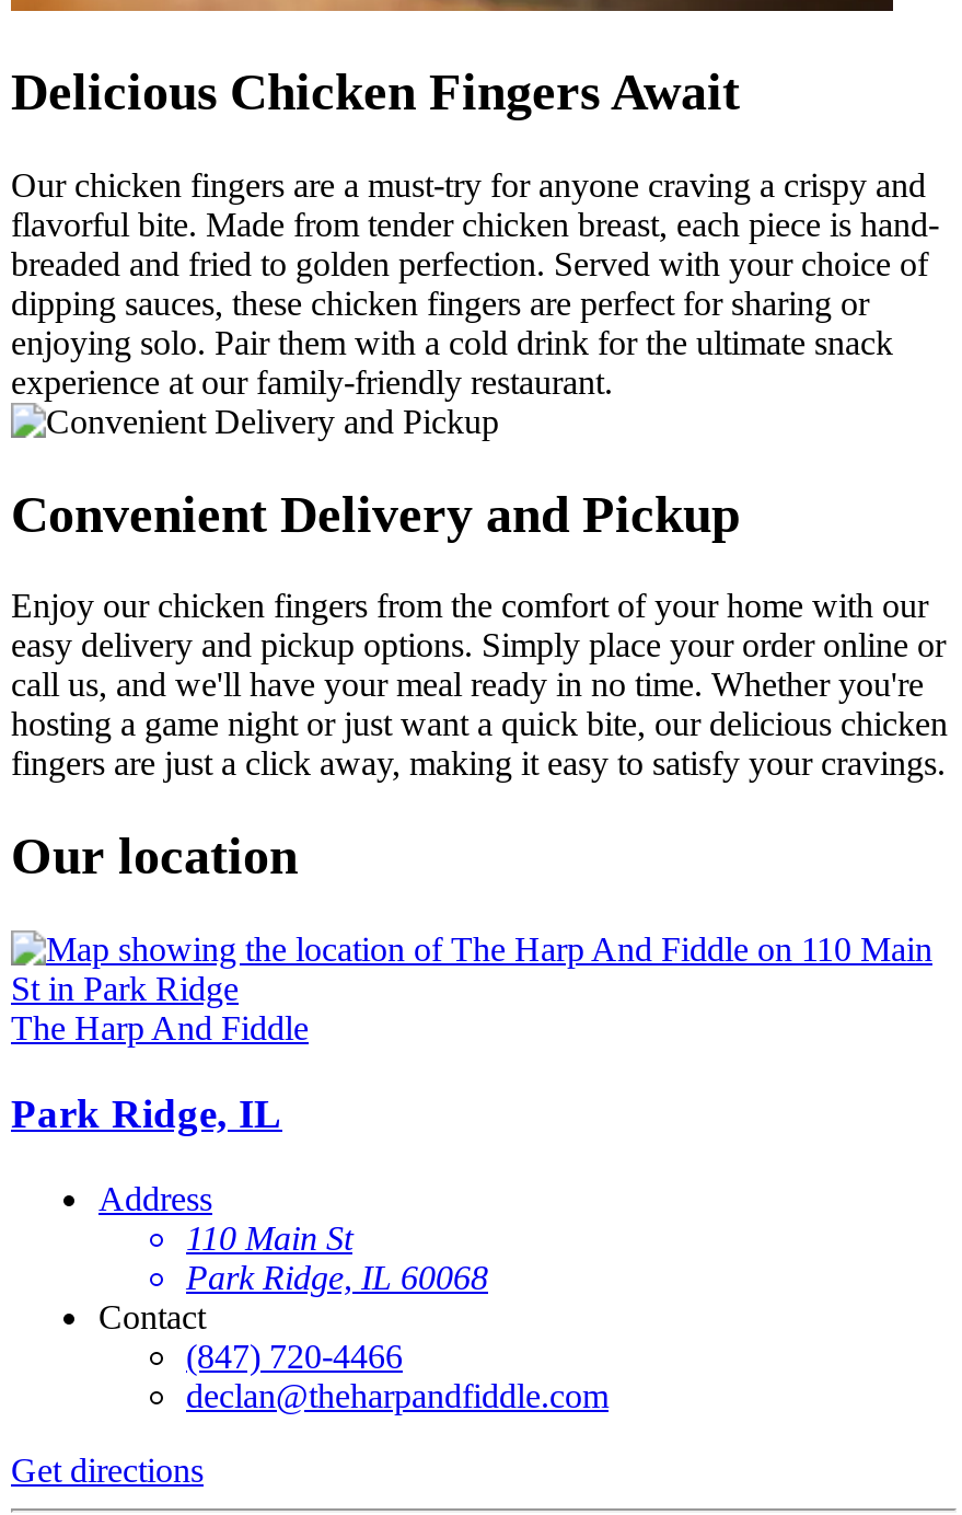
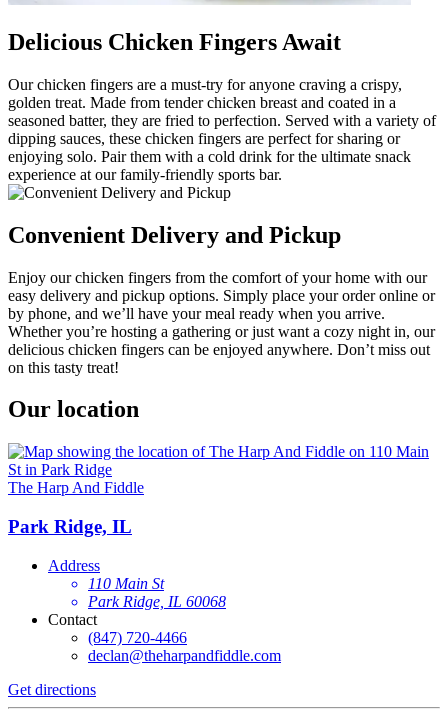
[11,166,939,282] Our chicken fingers are a must-try for anyone craving a crispy and | flavorful bite. Made from tender chicken breast, each piece is hand- | breaded and fried to golden perfection. Served with your choice of -> [8,76,436,129] Our chicken fingers are a must-try for anyone craving a crispy, | golden treat. Made from tender chicken breast and coated in a | seasoned batter, they are fried to perfection. Served with a variety of
[11,363,613,400] experience at our family-friendly restaurant. -> [8,166,282,183] experience at our family-friendly sports bar.
[11,667,948,783] call us, and we'll have your meal ready in no time. Whether you're | hosting a game night or just want a quick bite, our delicious chicken | fingers are just a click away, making it easy to satisfy your cravings. -> [8,304,435,375] by phone, and we’ll have your meal ready when you arrive. | Whether you’re hosting a gathering or just want a cozy night in, our | delicious chicken fingers can be enjoyed anywhere. Don’t miss out | on this tasty treat!

